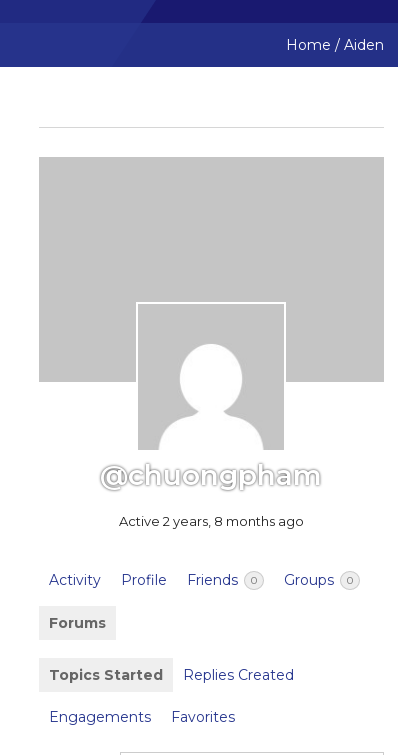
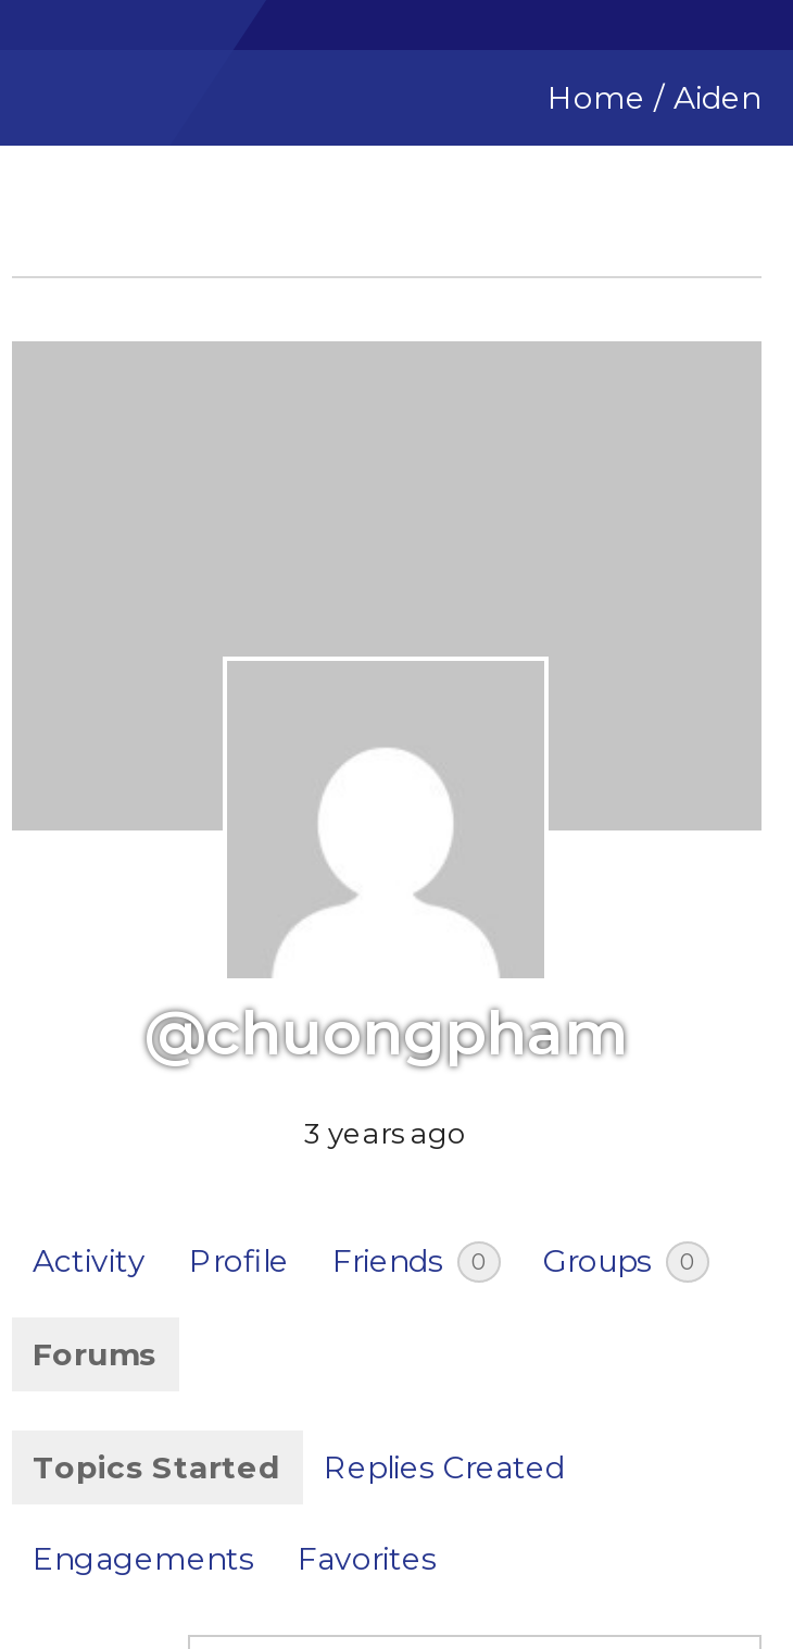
[118,513,303,529] Active 2 years, 8 months ago -> [304,1115,467,1150] 3 years ago

